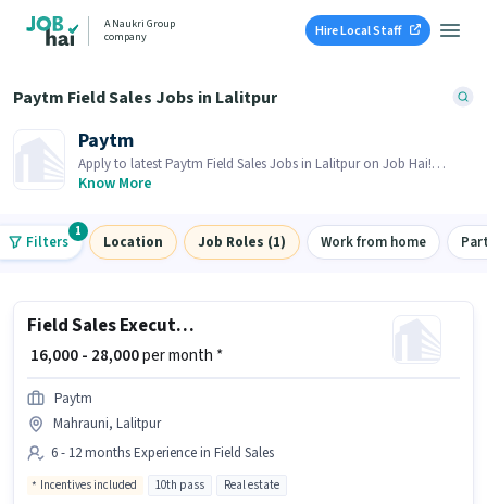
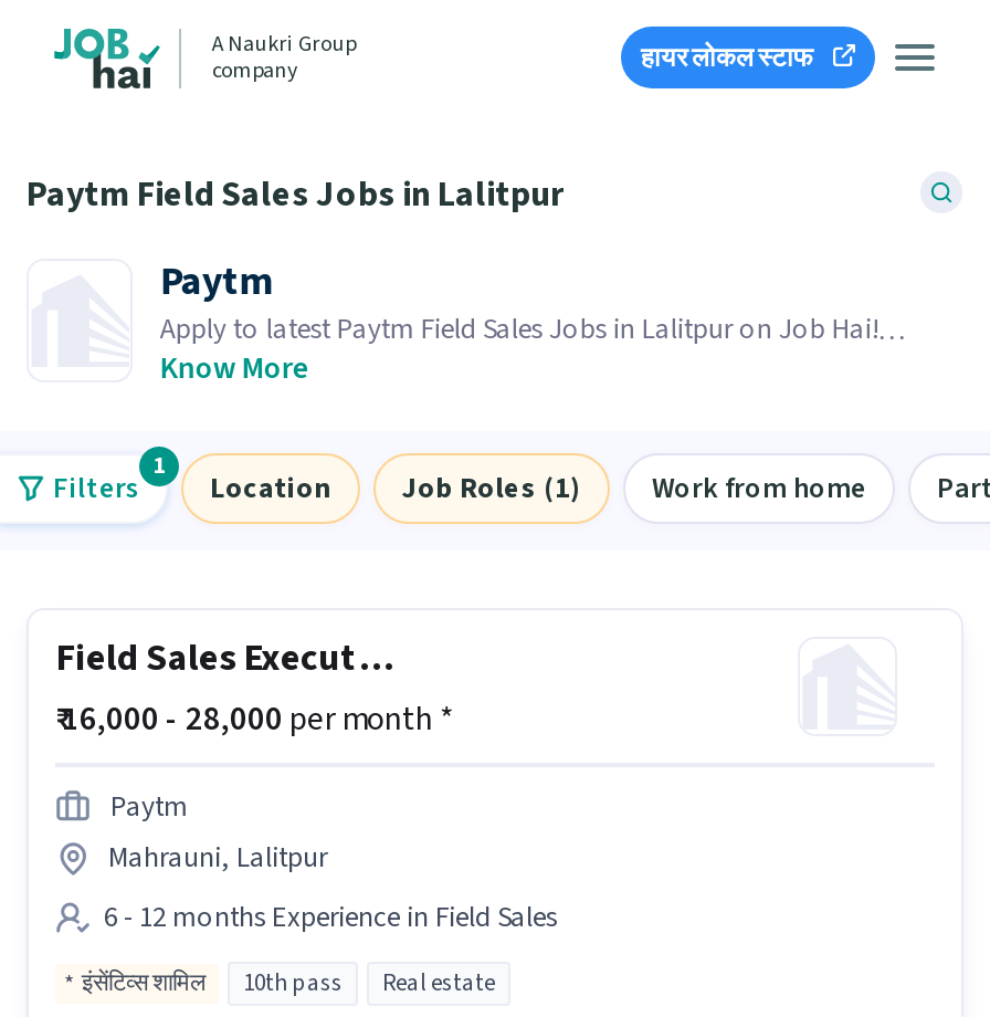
[315,21,401,40] Hire Local Staff -> [641,39,813,76] हायर लोकल स्टाफ
[40,477,137,494] Incentives included -> [82,967,206,1000] इंसेंटिव्स शामिल

